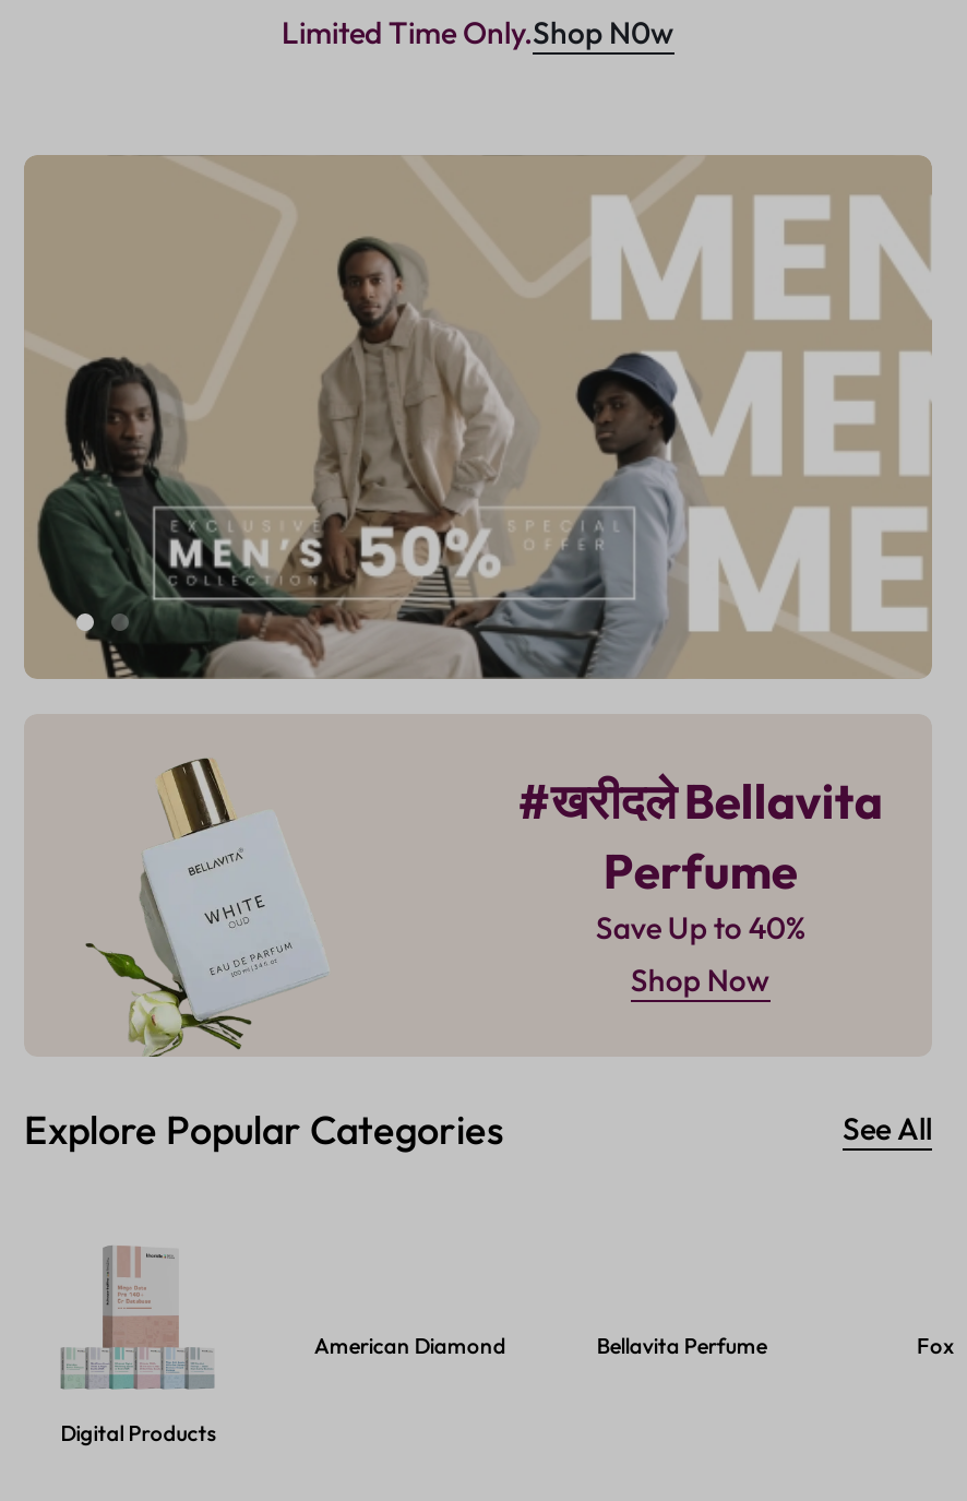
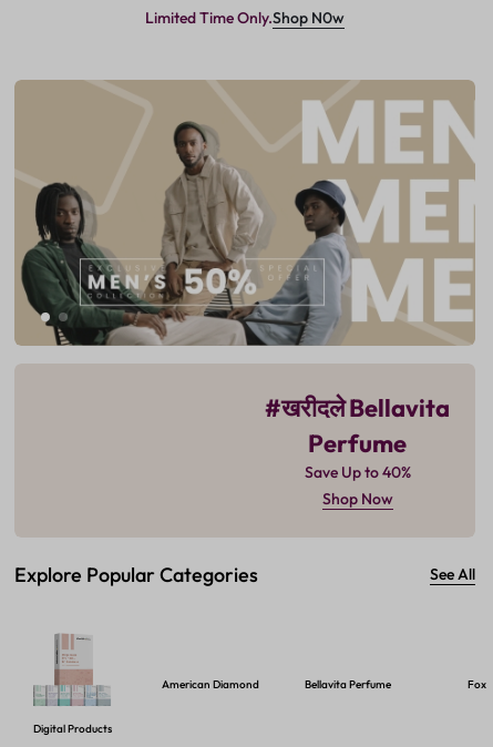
[85,755,321,1057] [image] -> none

